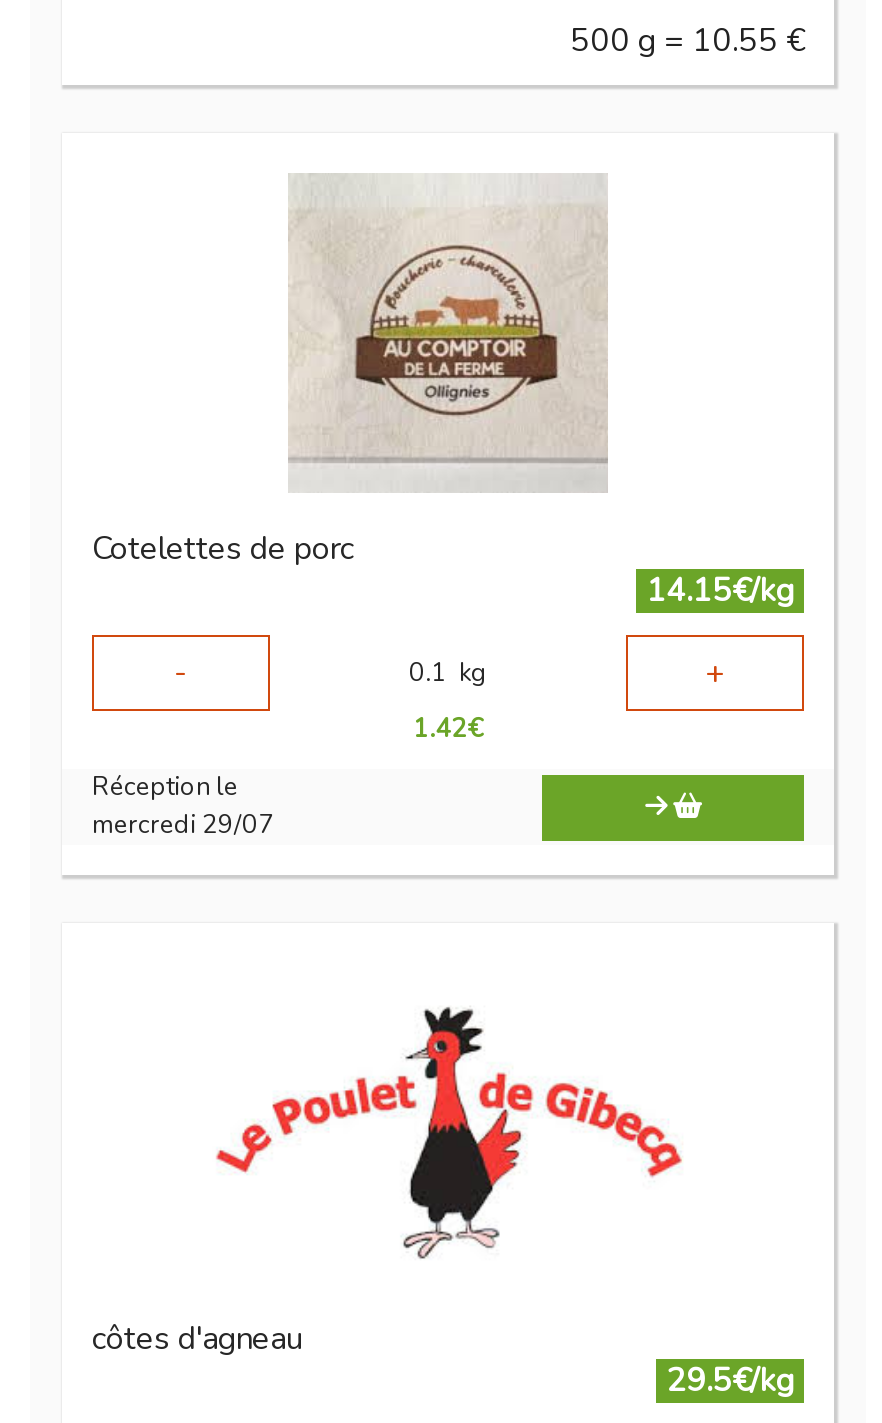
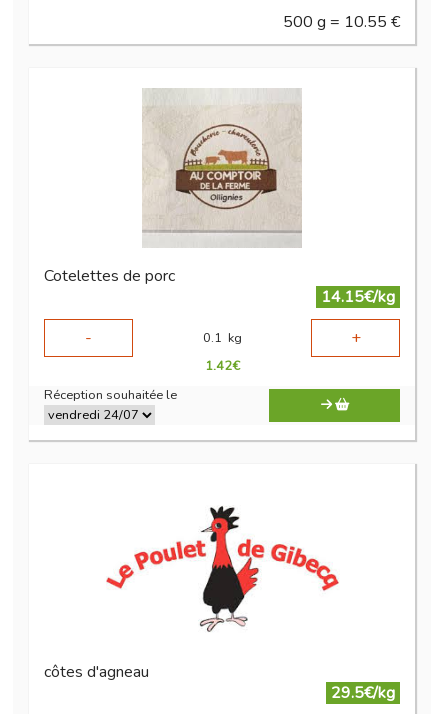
[92,769,274,843] Réception le | mercredi 29/07 -> [44,386,177,404] Réception souhaitée le

